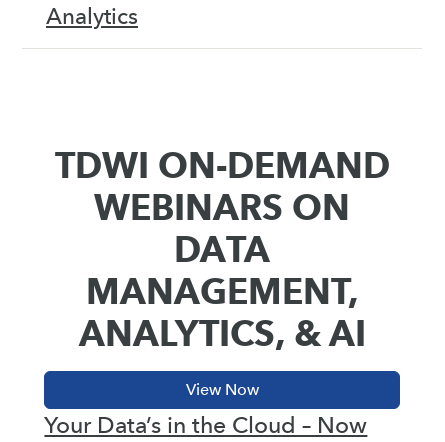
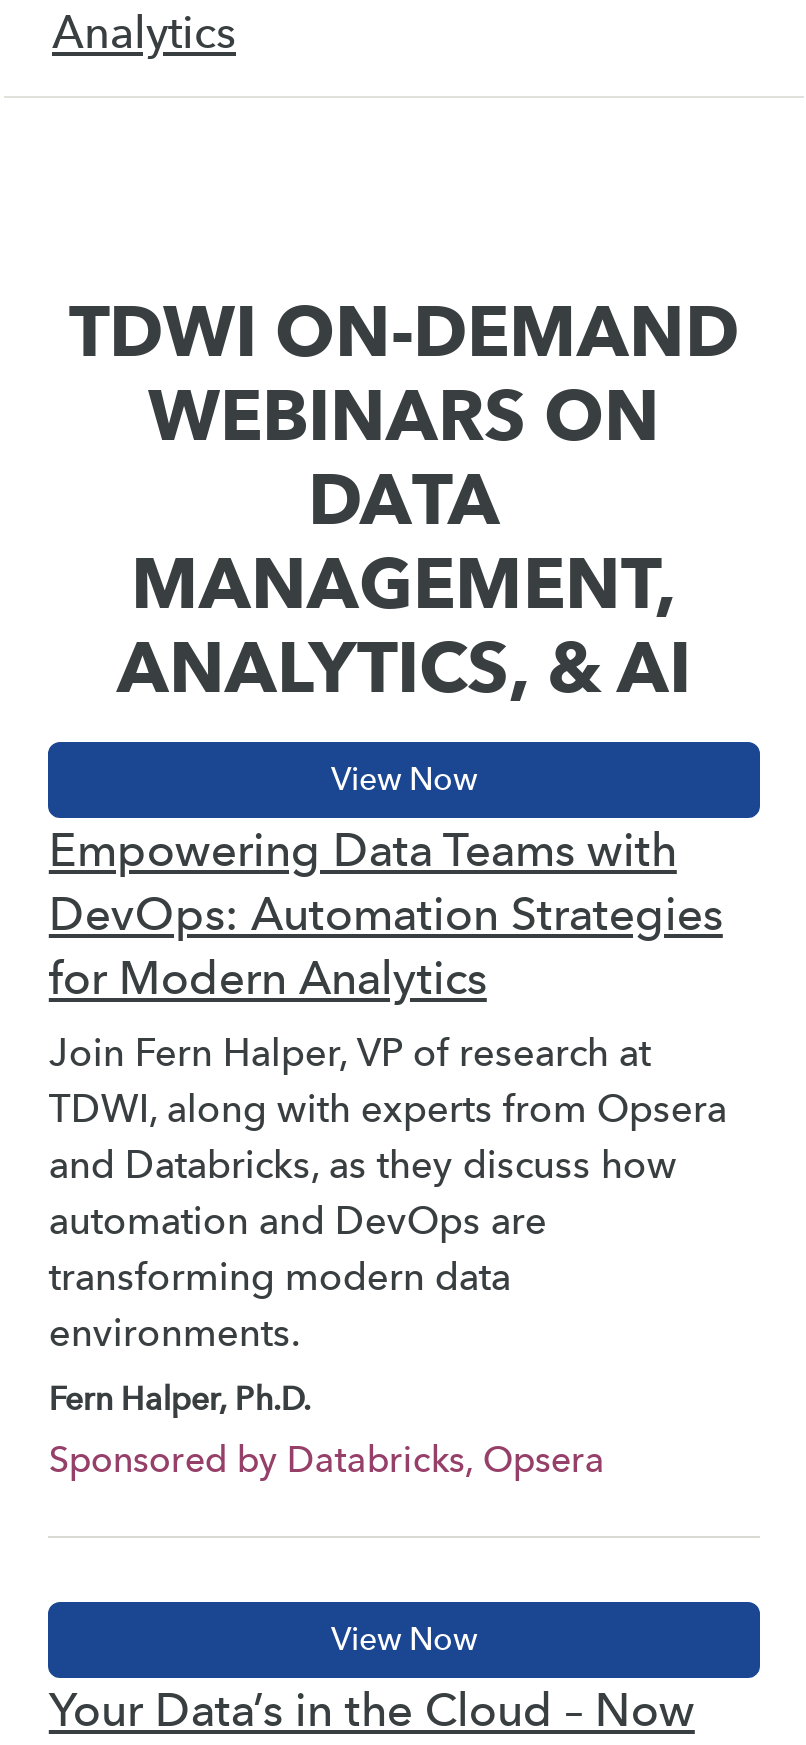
none -> [49,821,727,1482] Empowering Data Teams with | DevOps: Automation Strategies | for Modern Analytics | Join Fern Halper, VP of research at | TDWI, along with experts from Opsera | and Databricks, as they discuss how | automation and DevOps are | transforming modern data | environments. | Fern Halper, Ph.D. | Sponsored by Databricks, Opsera

